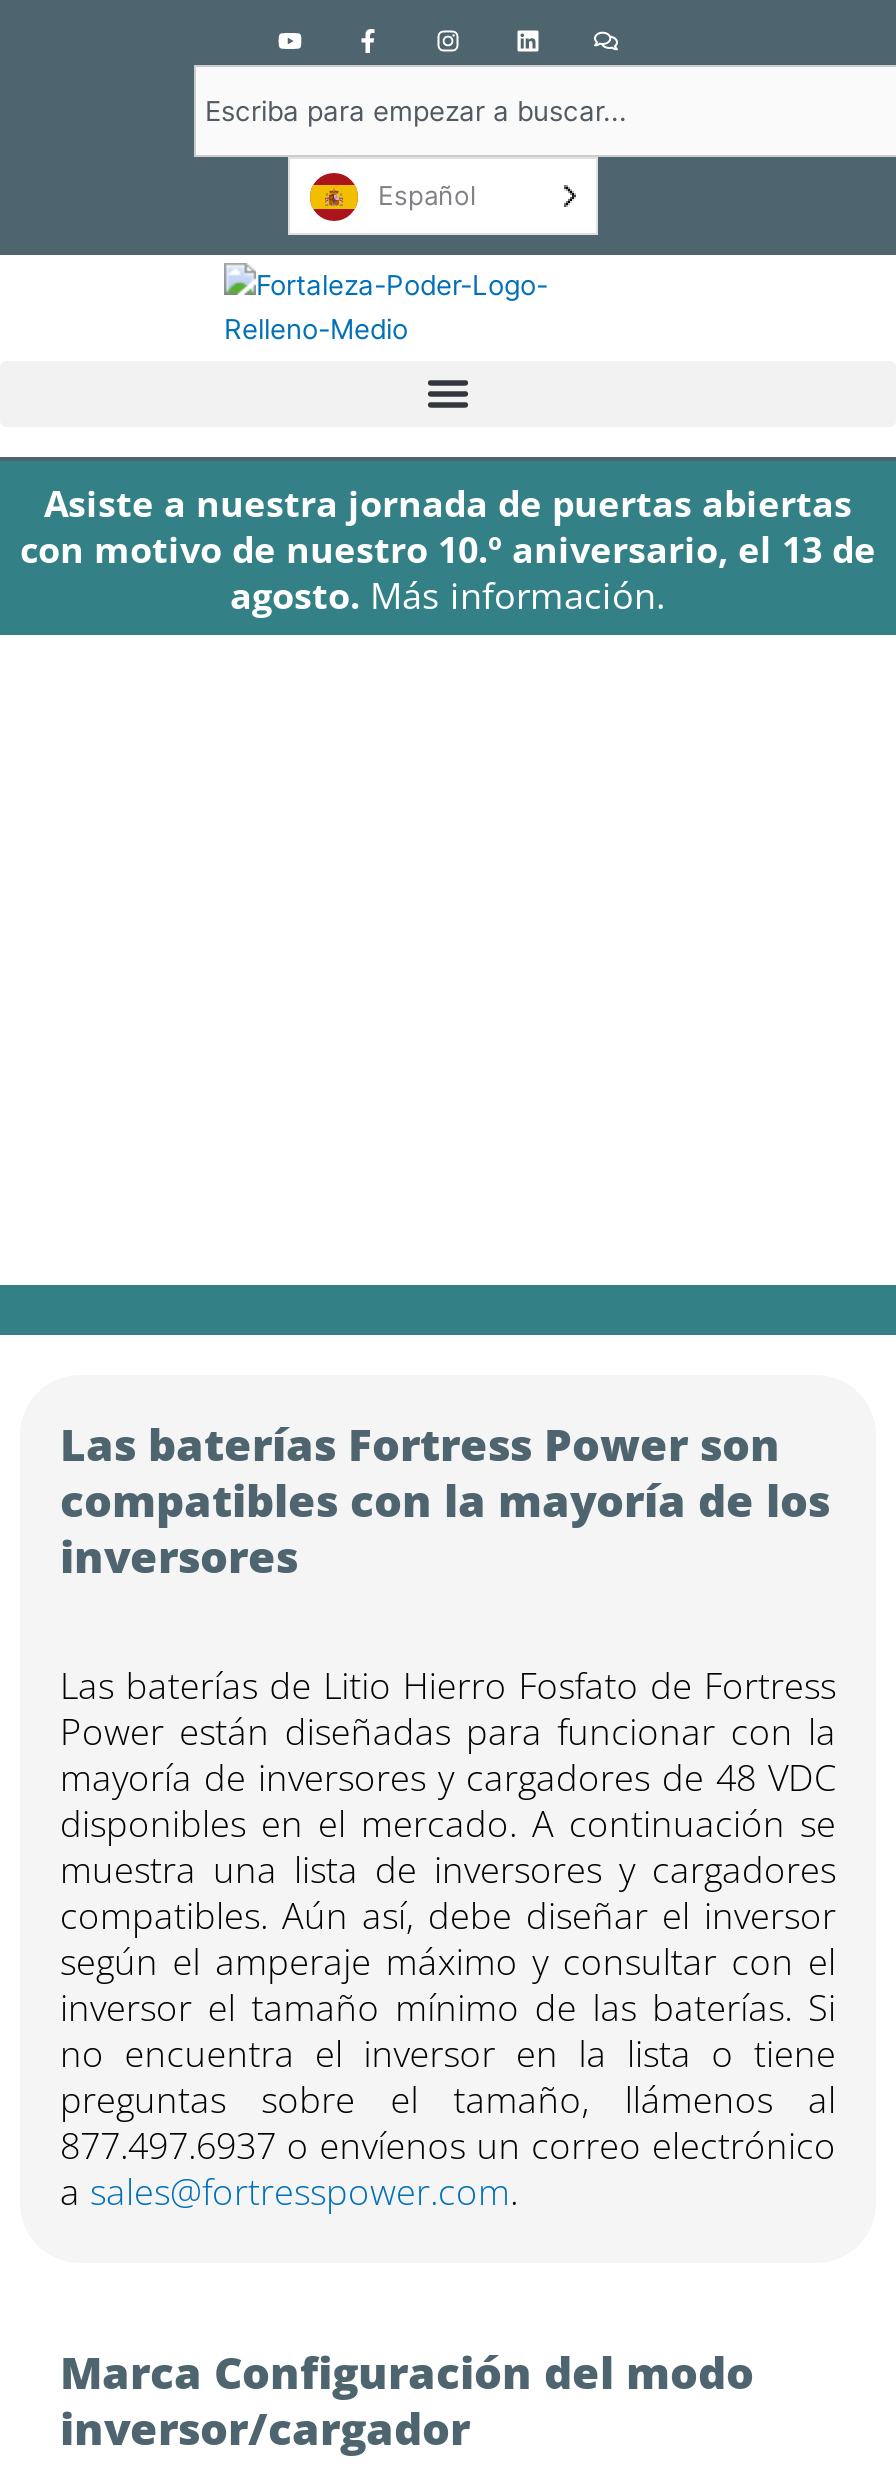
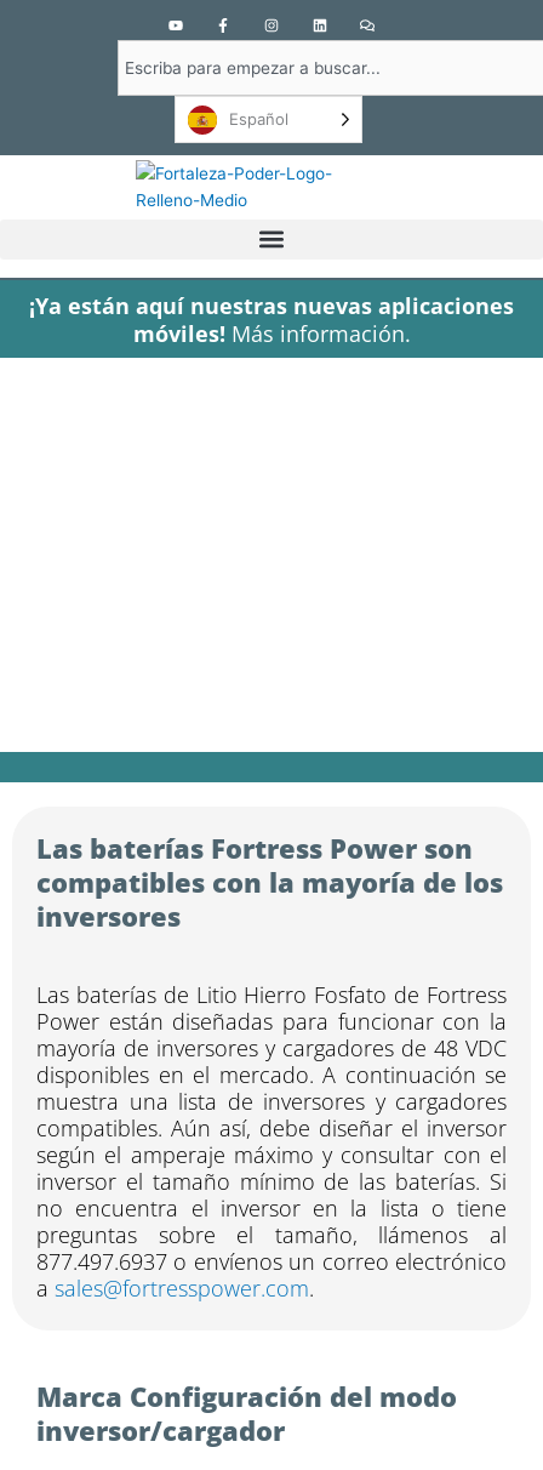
[20,478,876,618] Asiste a nuestra jornada de puertas abiertas | con motivo de nuestro 10.º aniversario, el 13 de | agosto. Más información. -> [29,291,514,348] ¡Ya están aquí nuestras nuevas aplicaciones | móviles! Más información.

